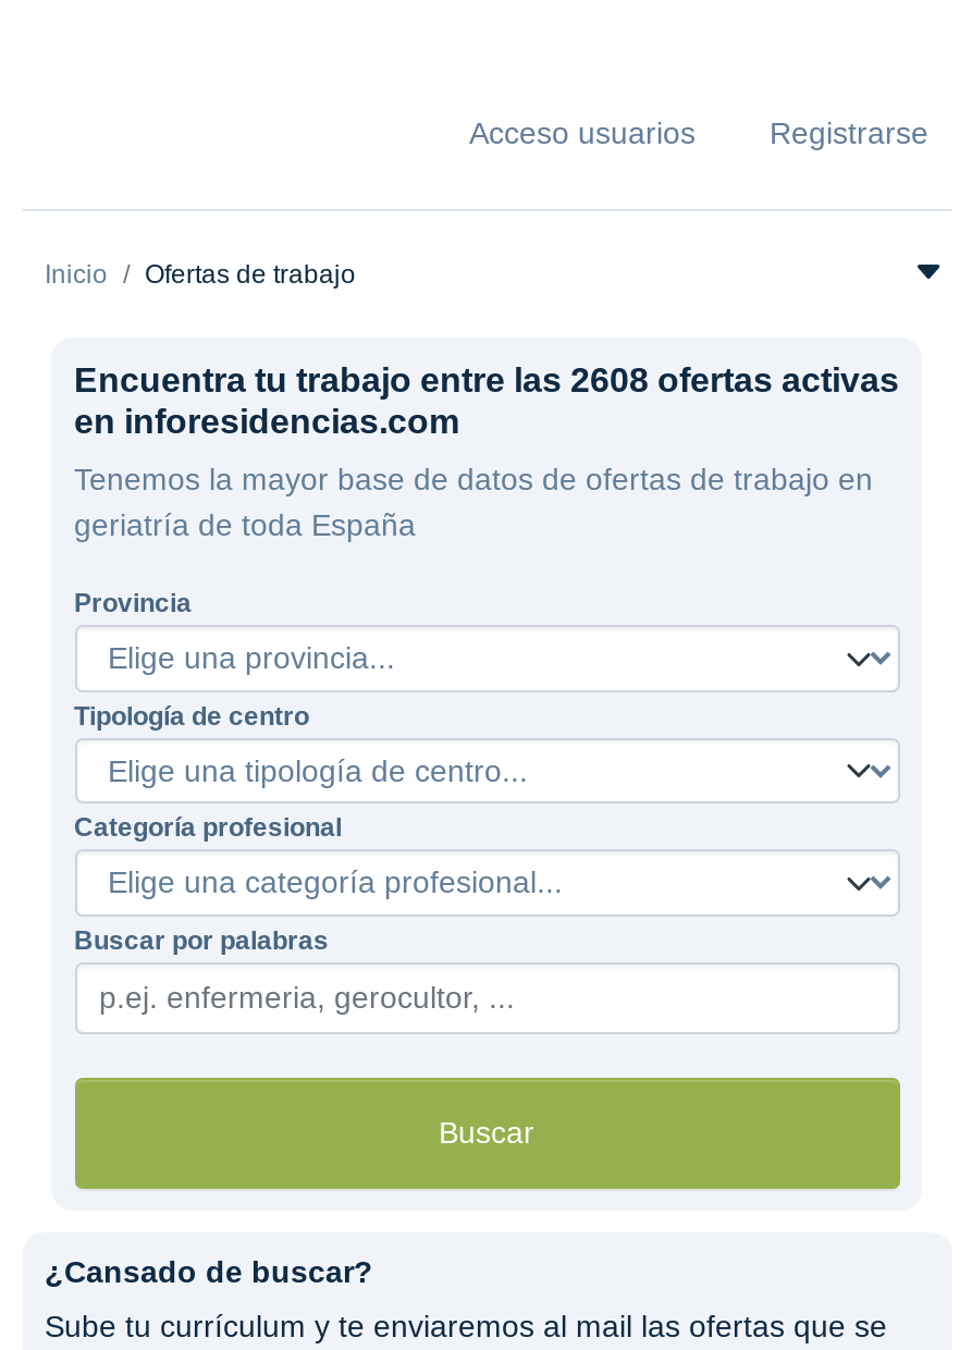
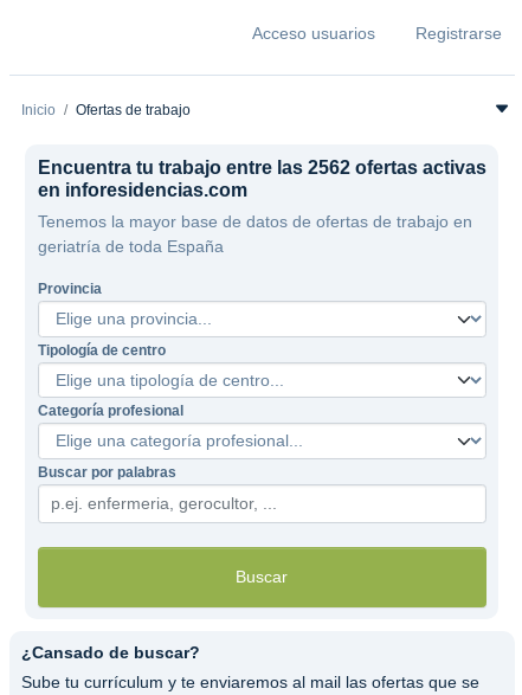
[74,361,899,398] Encuentra tu trabajo entre las 2608 ofertas activas -> [37,157,486,178] Encuentra tu trabajo entre las 2562 ofertas activas

